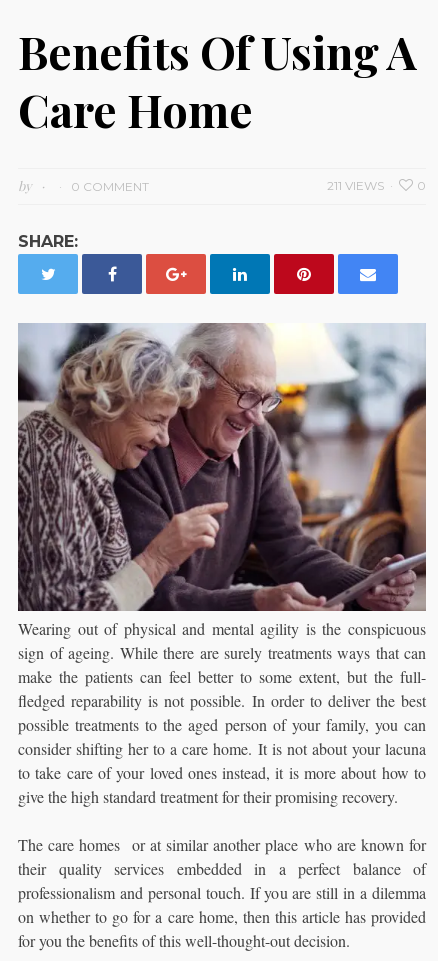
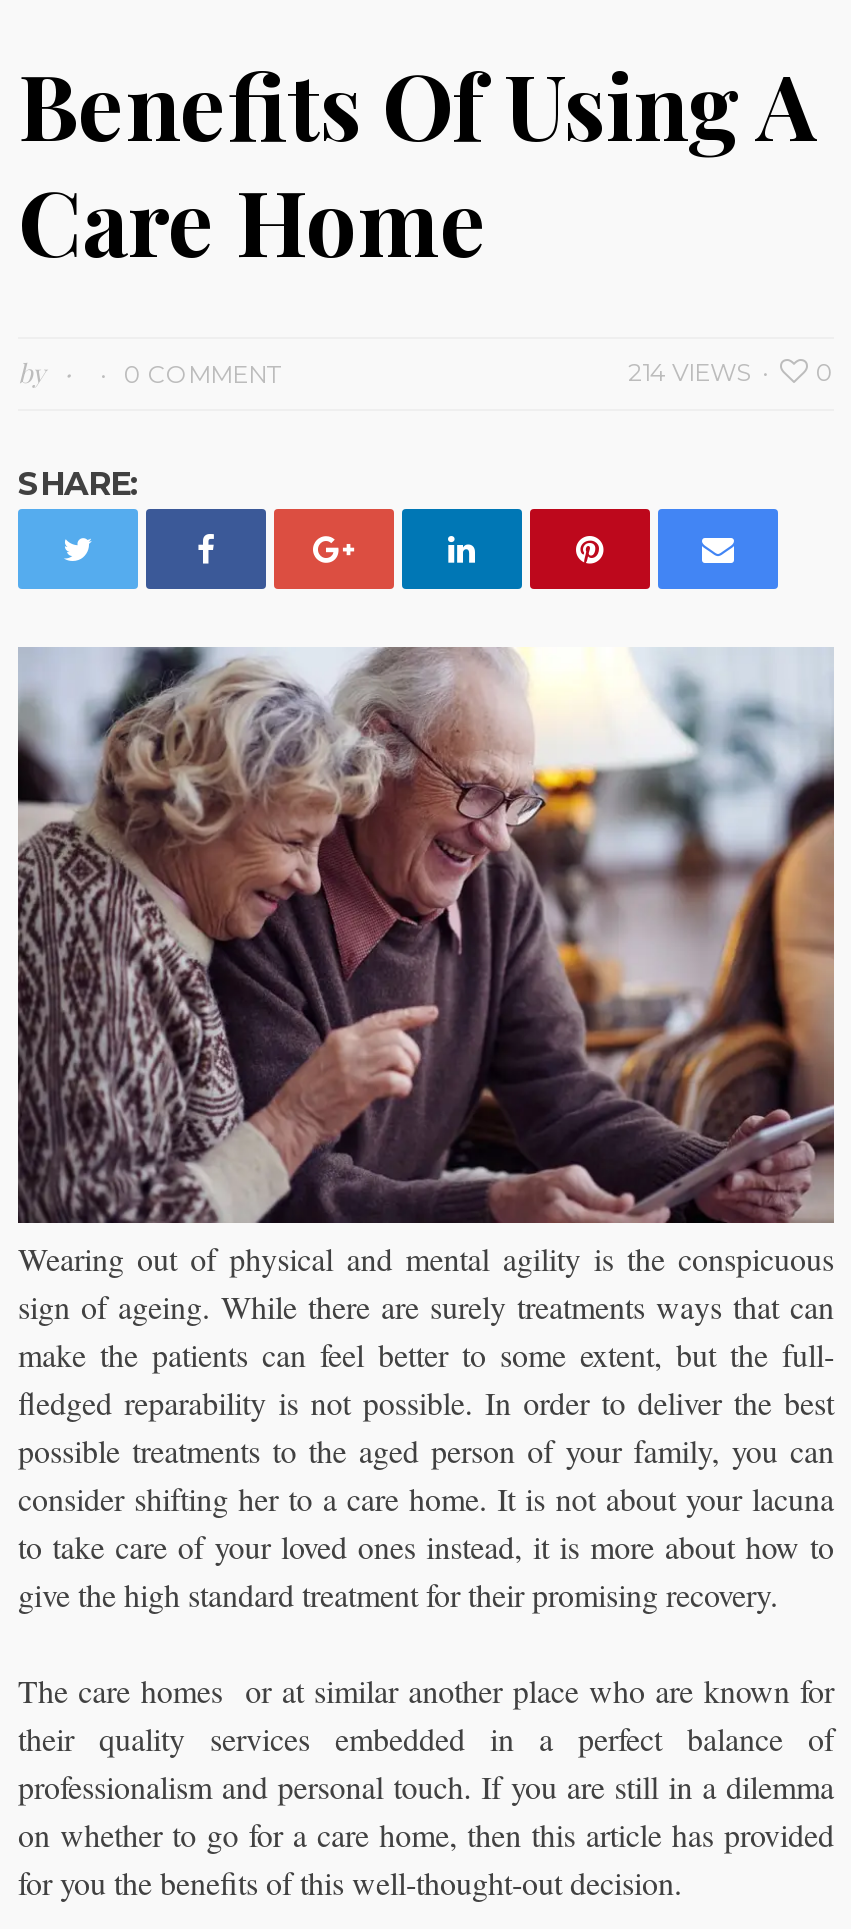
[327,178,384,193] 211 VIEWS -> [628,357,750,387] 214 VIEWS

